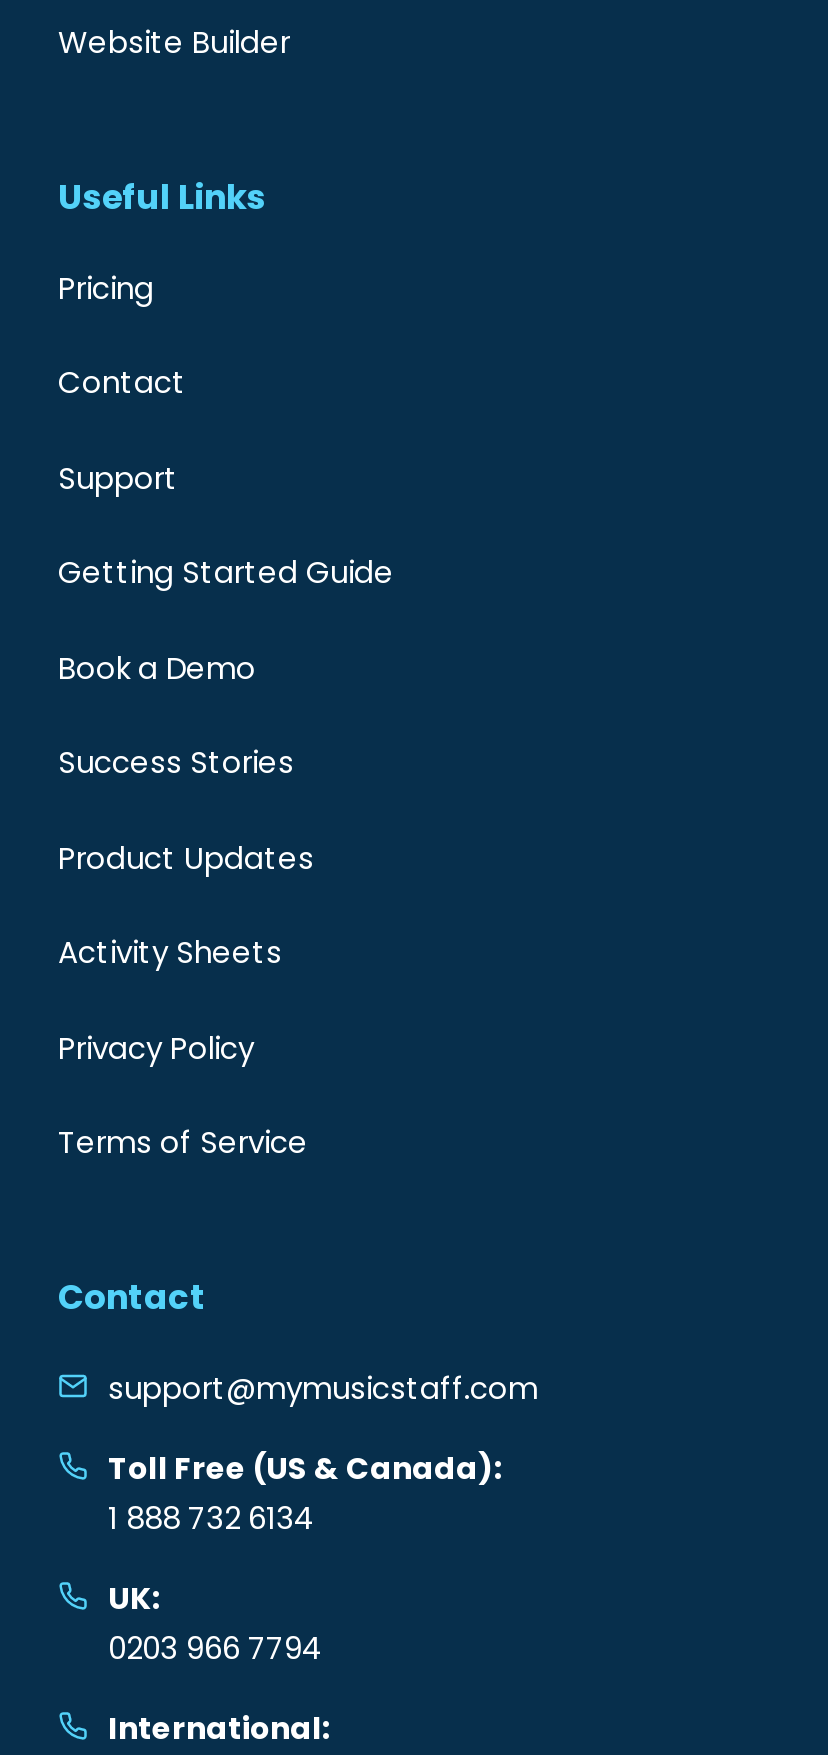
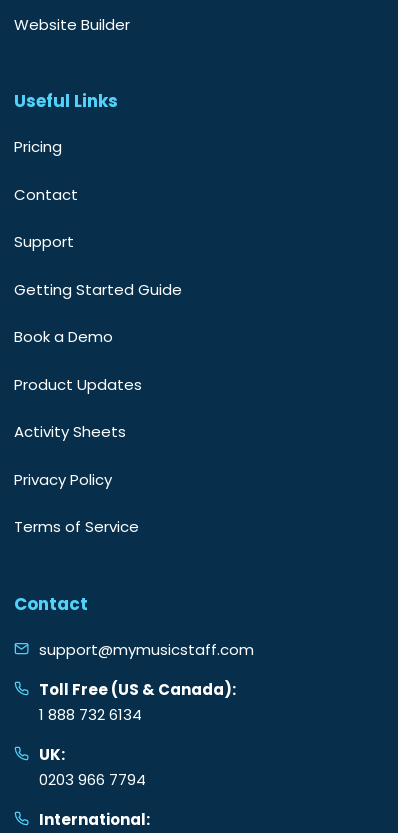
[58,742,294,784] Success Stories -> none

